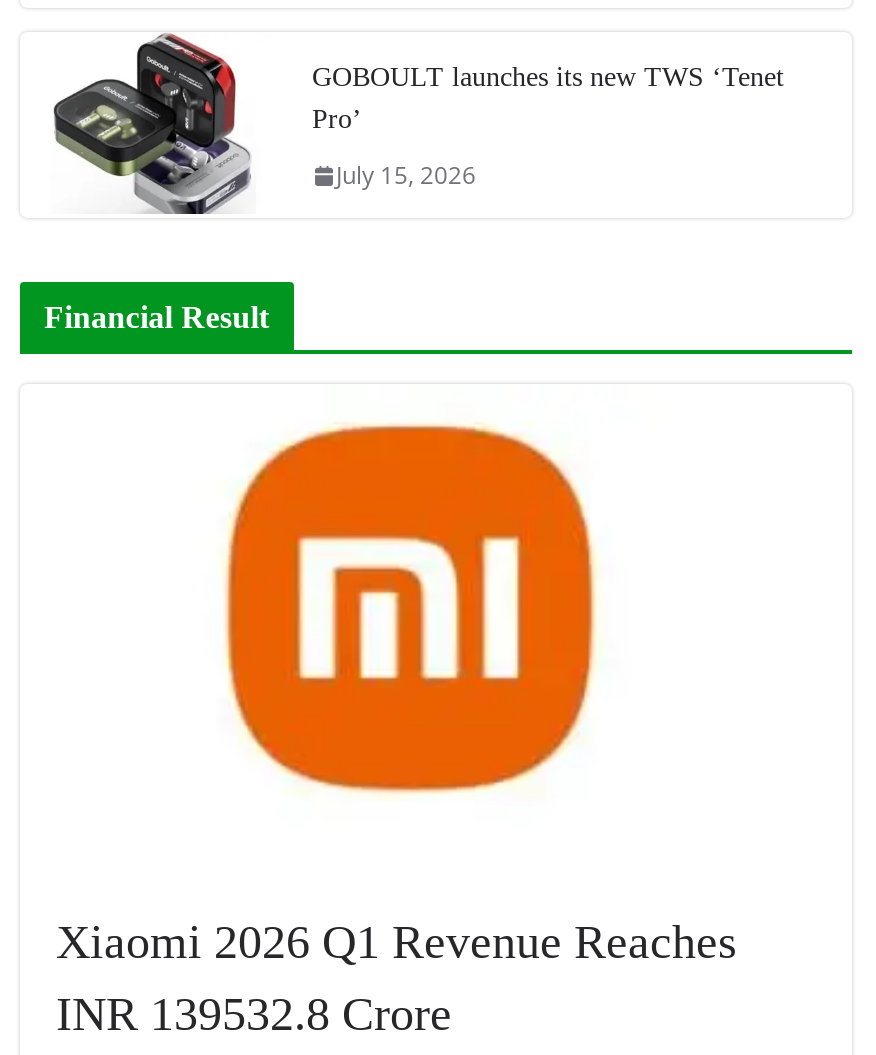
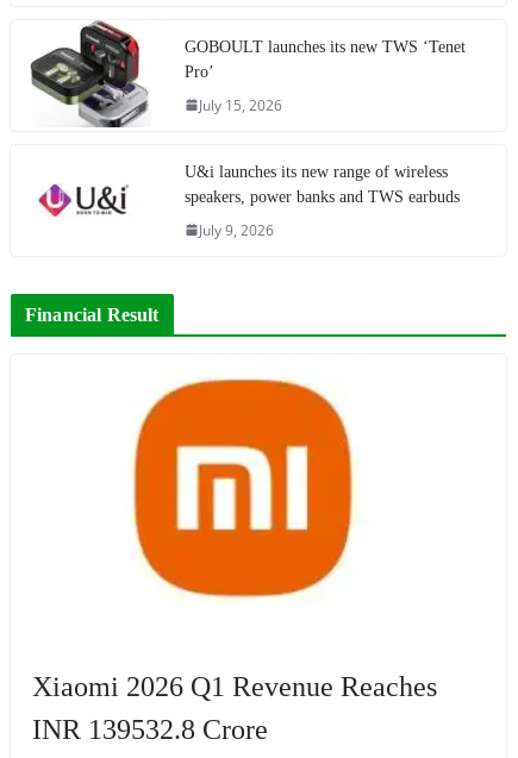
none -> [31,163,460,240] [image] | U&i launches its new range of wireless | speakers, power banks and TWS earbuds | July 9, 2026

